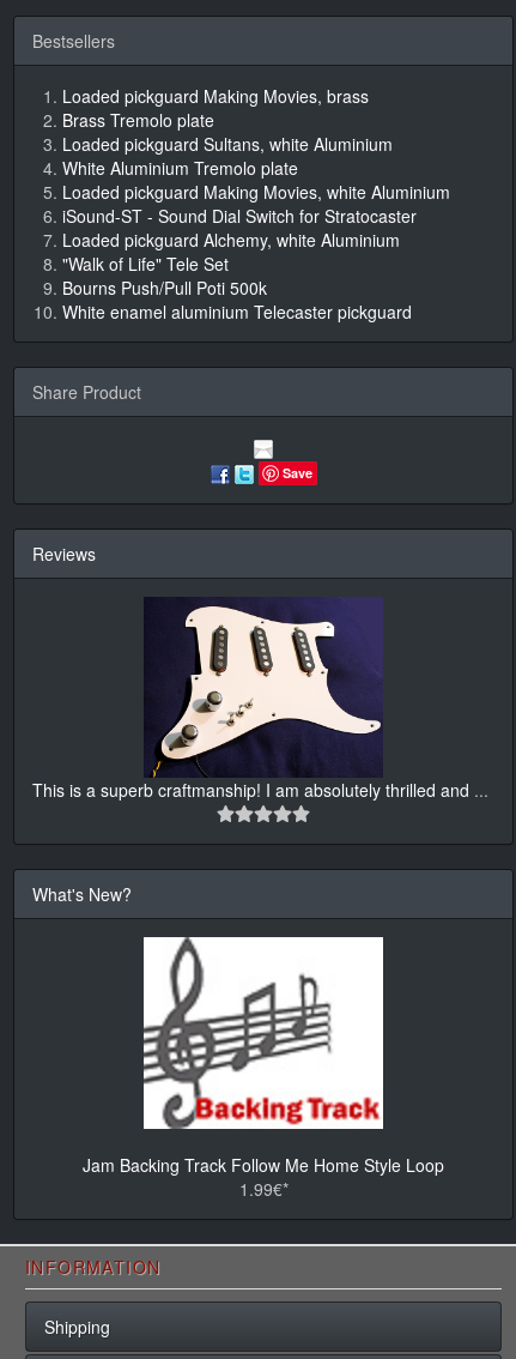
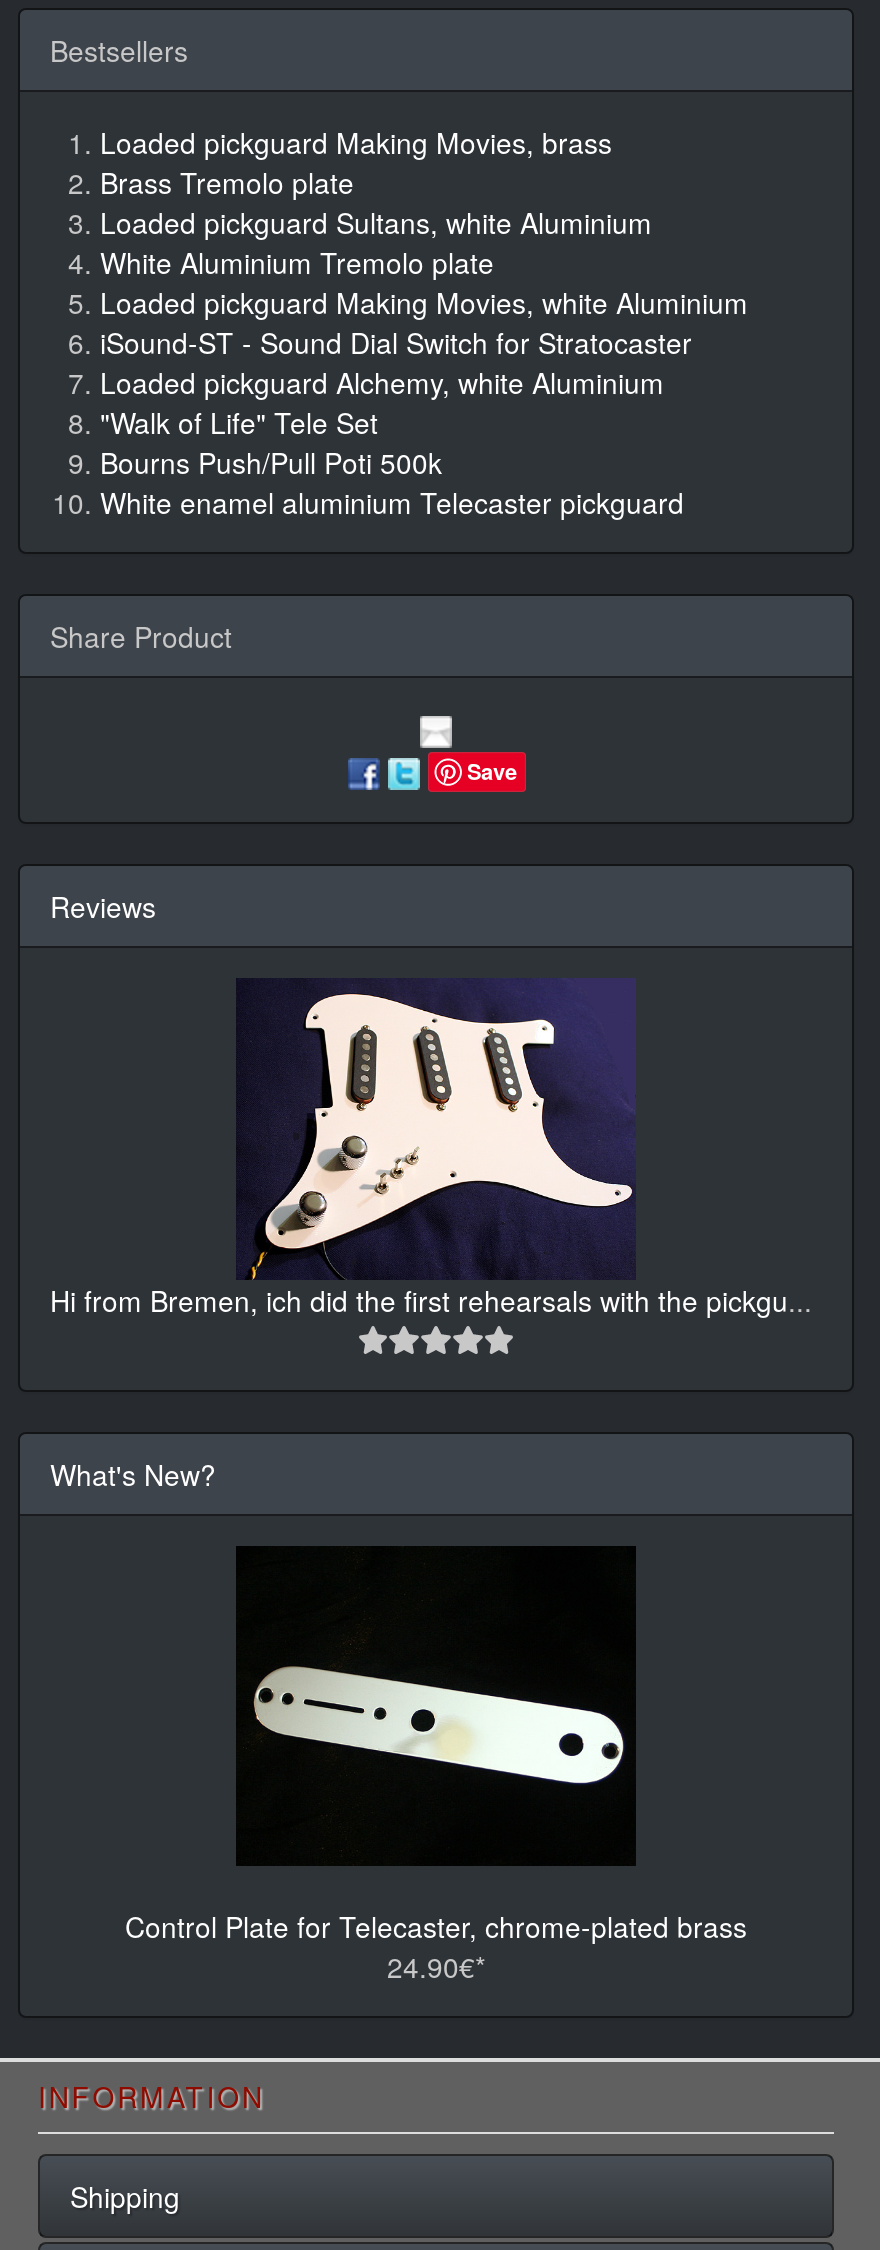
[32,777,488,801] This is a superb craftmanship! I am absolutely thrilled and... -> [50,1279,812,1319] Hi from Bremen, ich did the first rehearsals with the pickgu...
[83,936,444,1200] [image] | Jam Backing Track Follow Me Home Style Loop | 1.99€* -> [125,1546,747,1985] [image] | Control Plate for Telecaster, chrome-plated brass | 24.90€*

